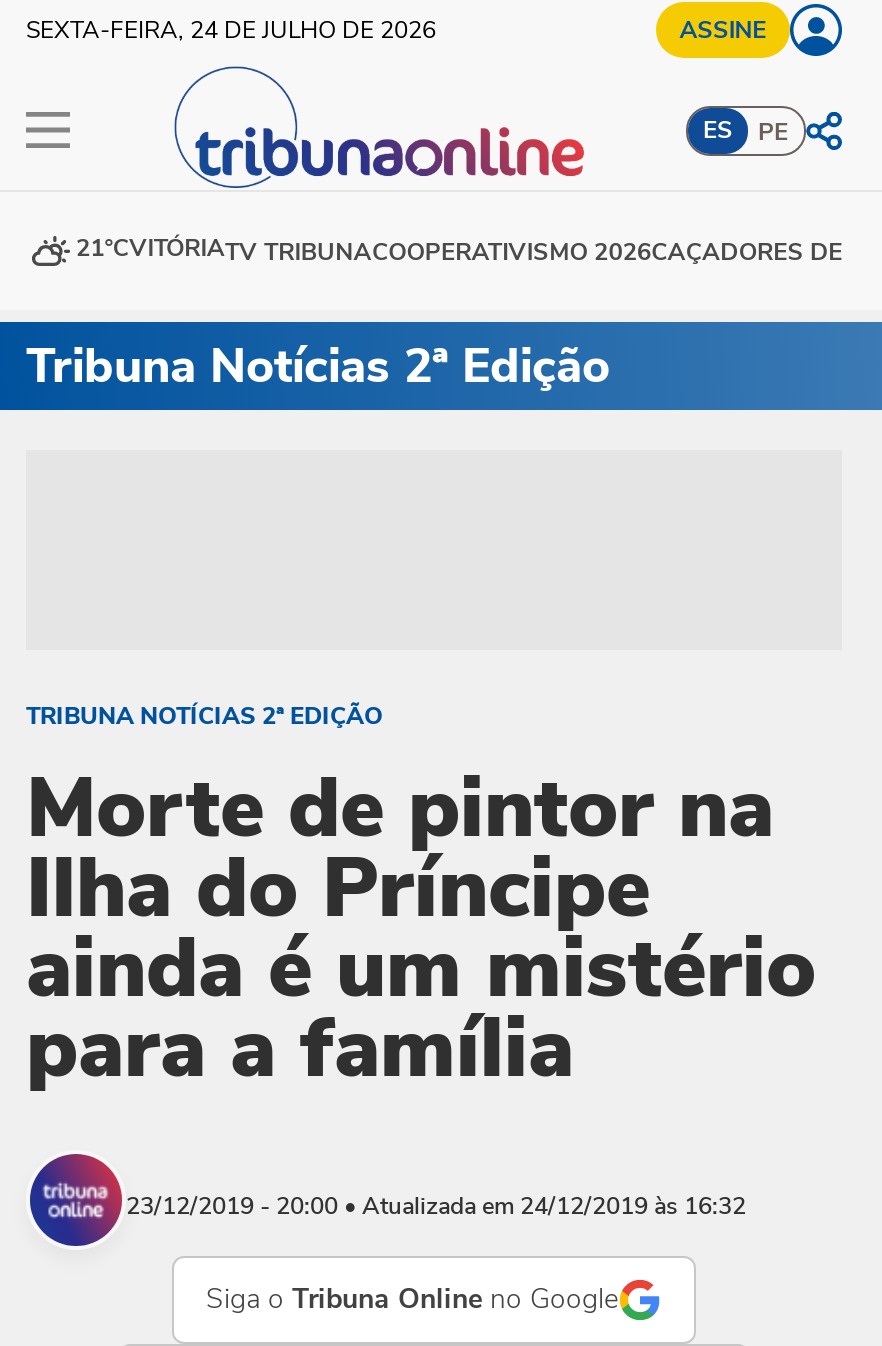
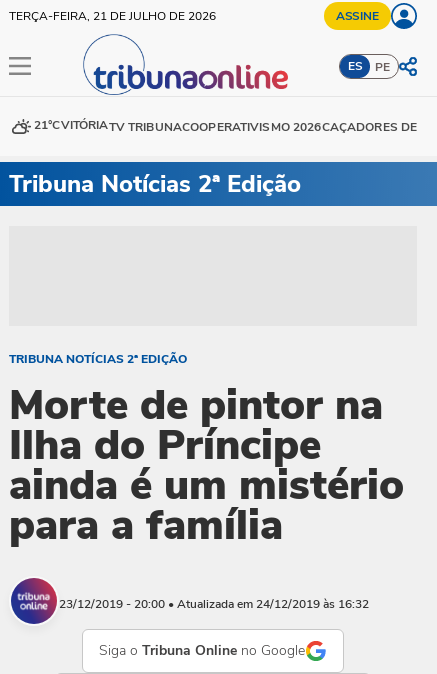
[26,14,436,46] SEXTA-FEIRA, 24 DE JULHO DE 2026 -> [9,8,216,24] TERÇA-FEIRA, 21 DE JULHO DE 2026

